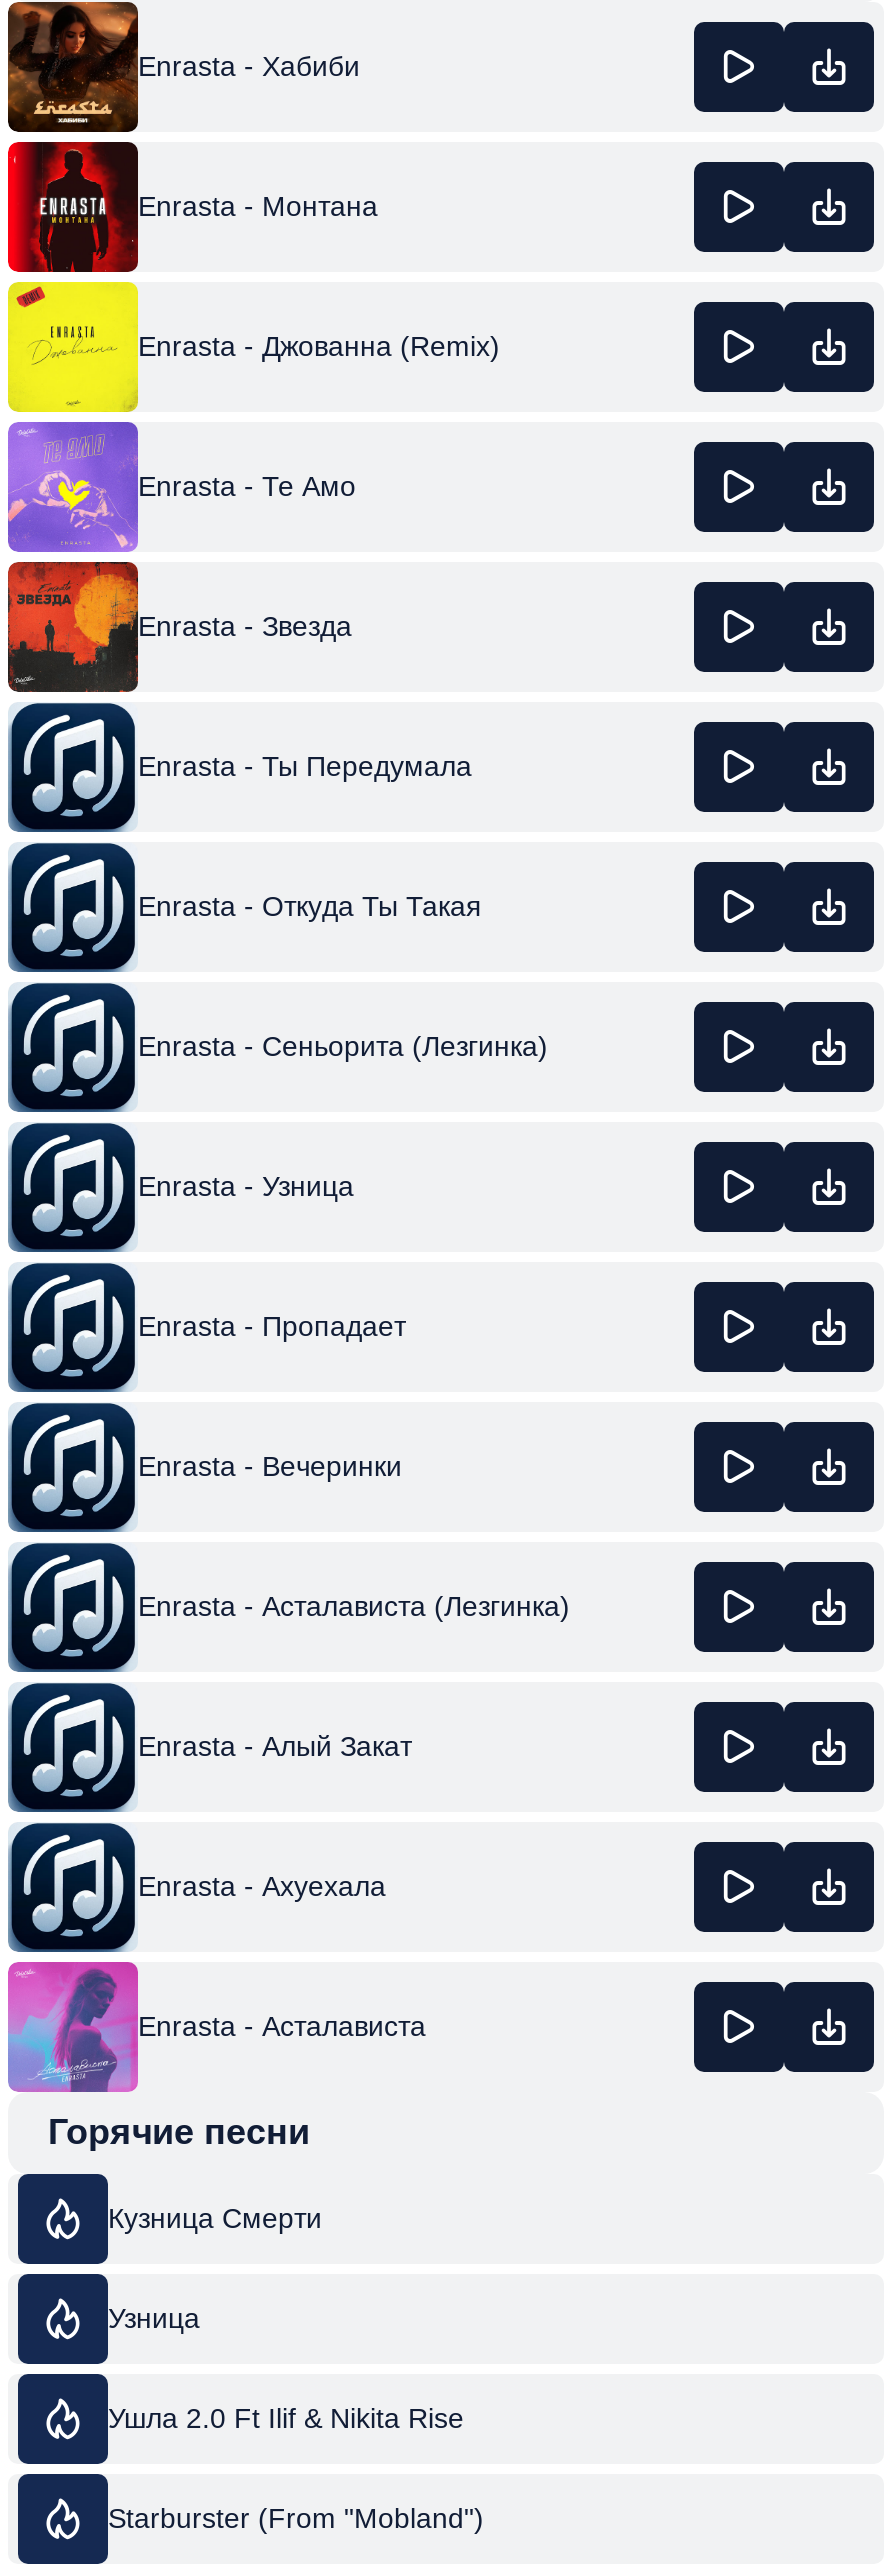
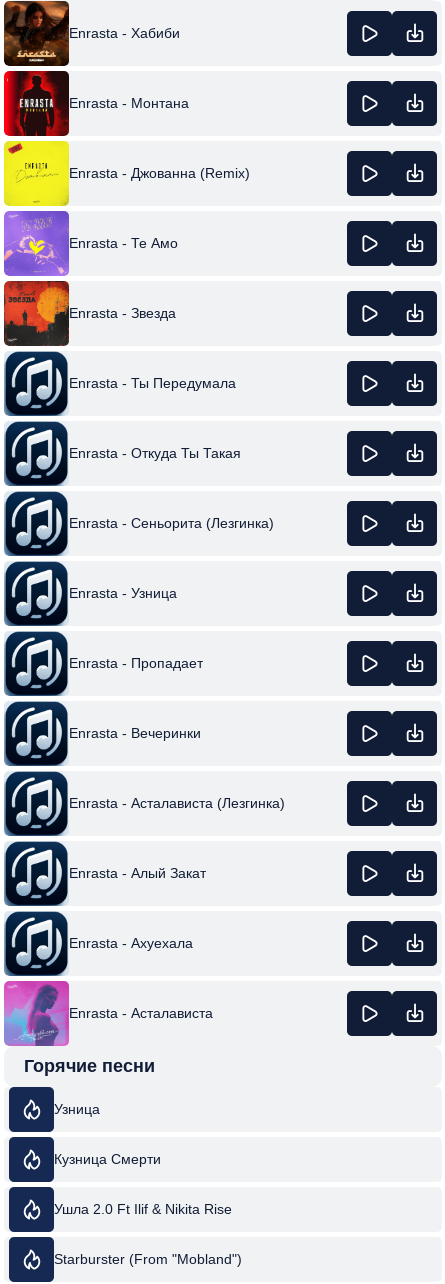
moved [108,2202,322,2234] -> [54,1151,161,1167]: Кузница Смерти
moved [108,2302,200,2334] -> [54,1101,100,1117]: Узница

